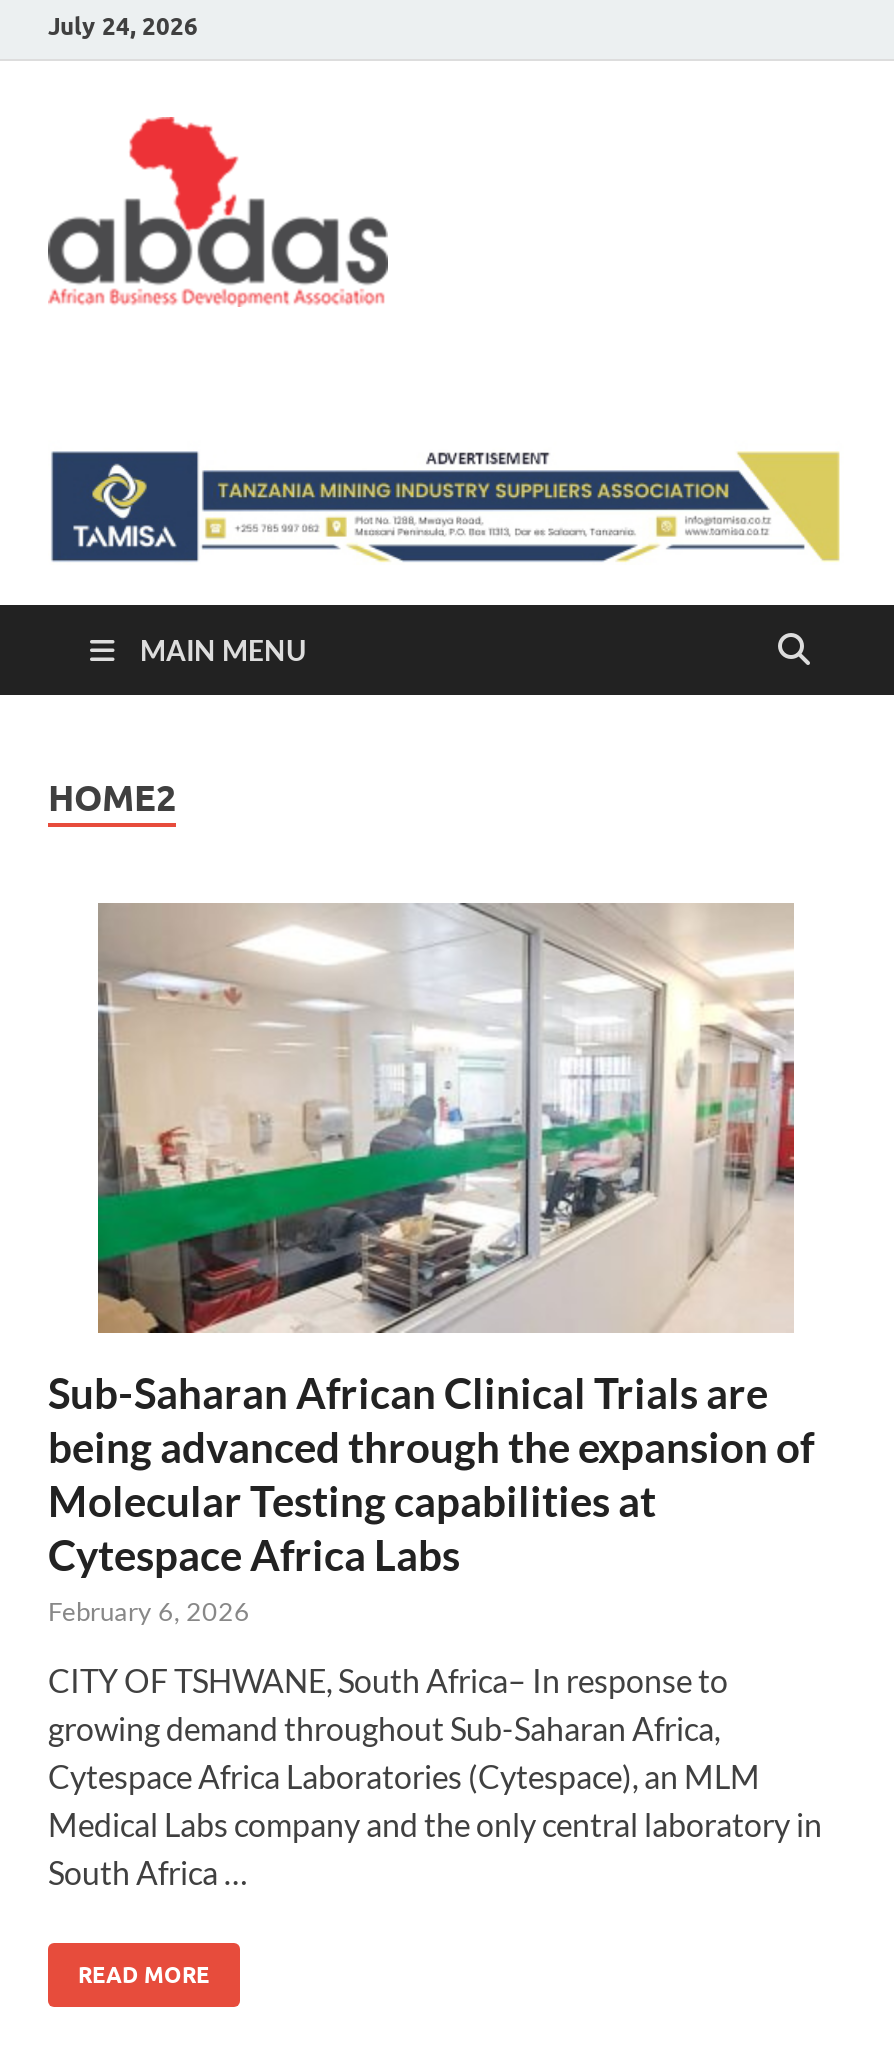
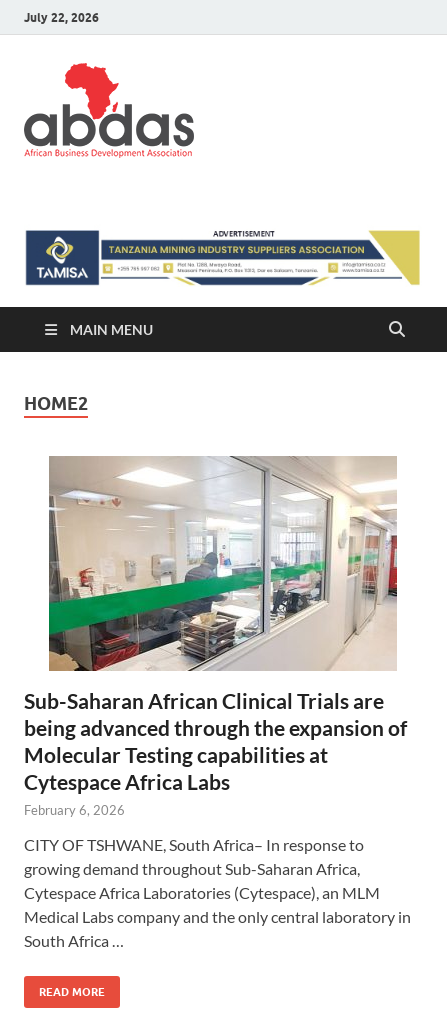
[48,10,198,40] July 24, 2026 -> [24,9,99,24] July 22, 2026

